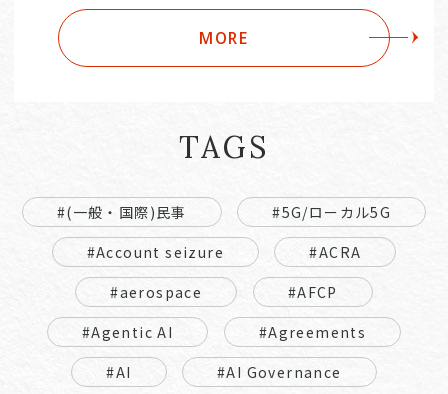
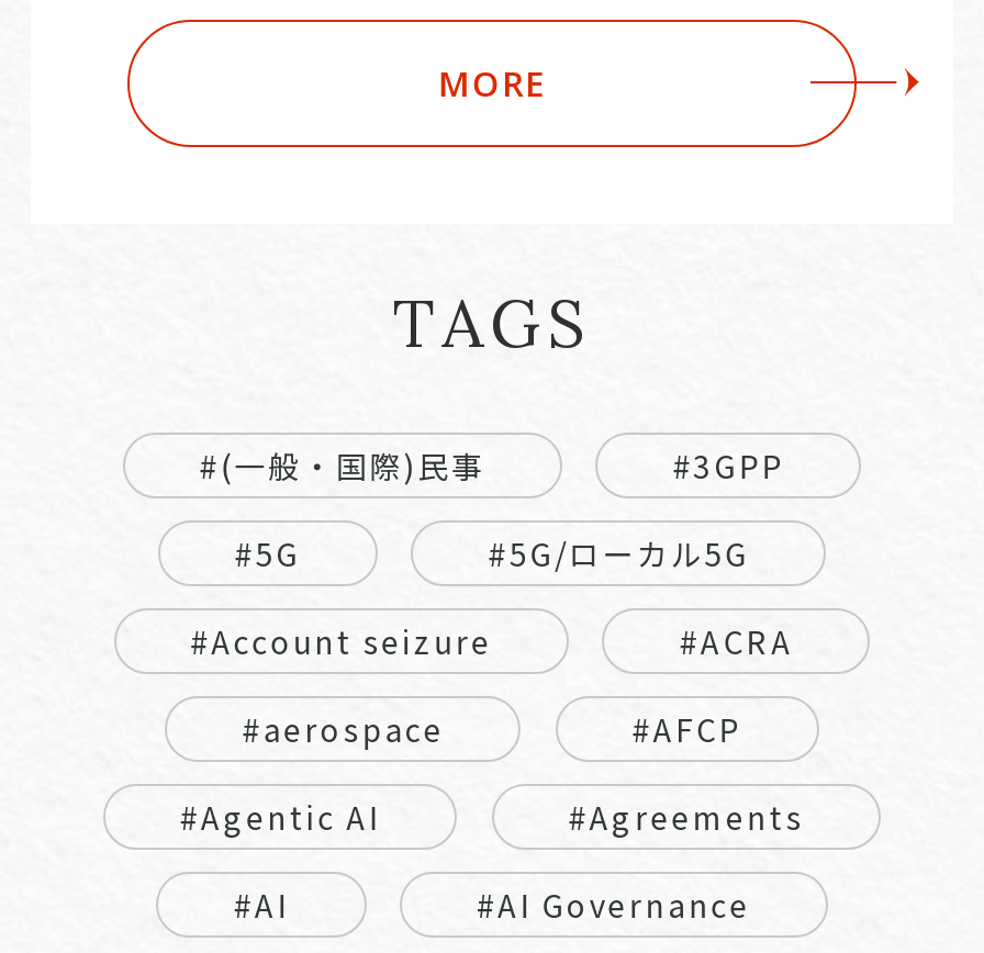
none -> [234,444,785,576] #3GPP | #5G

